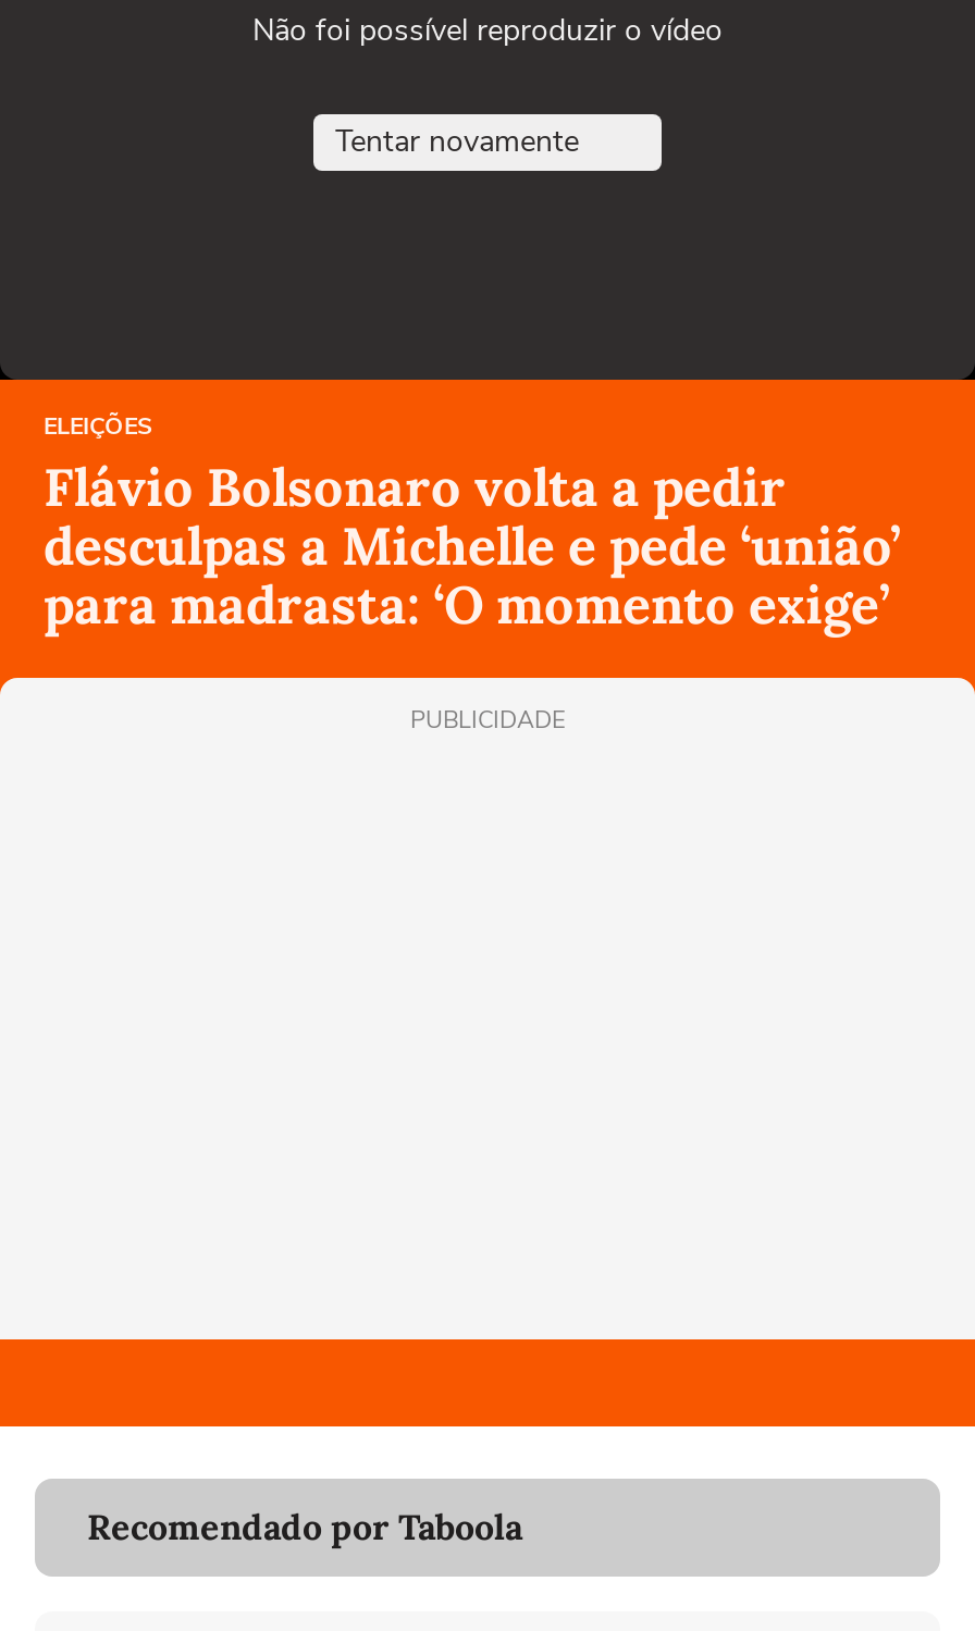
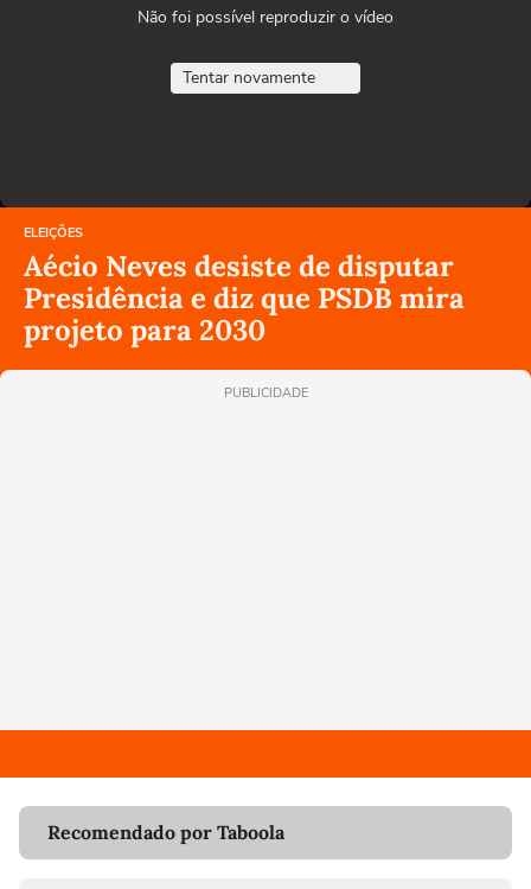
[44,453,901,638] Flávio Bolsonaro volta a pedir | desculpas a Michelle e pede ‘união’ | para madrasta: ‘O momento exige’ -> [24,247,465,348] Aécio Neves desiste de disputar | Presidência e diz que PSDB mira | projeto para 2030

